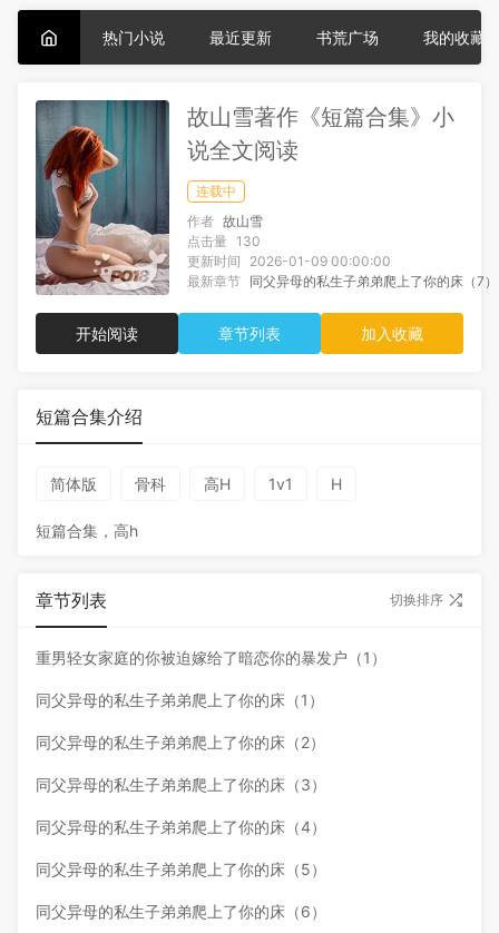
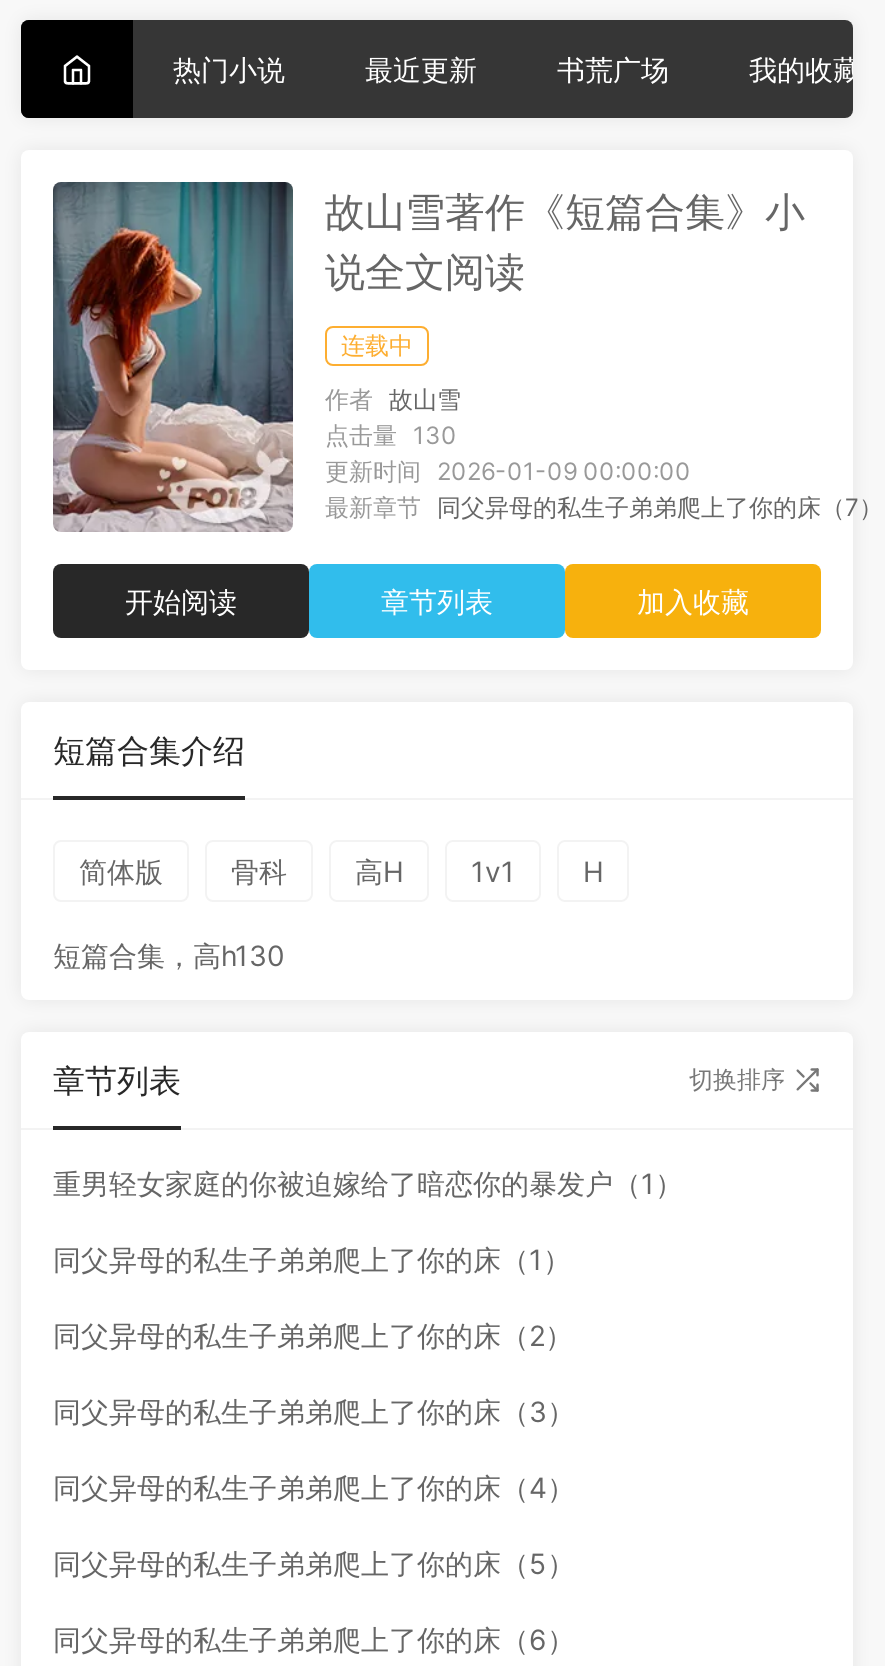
[36,521,138,540] 短篇合集，高h -> [53,938,285,972] 短篇合集，高h130

